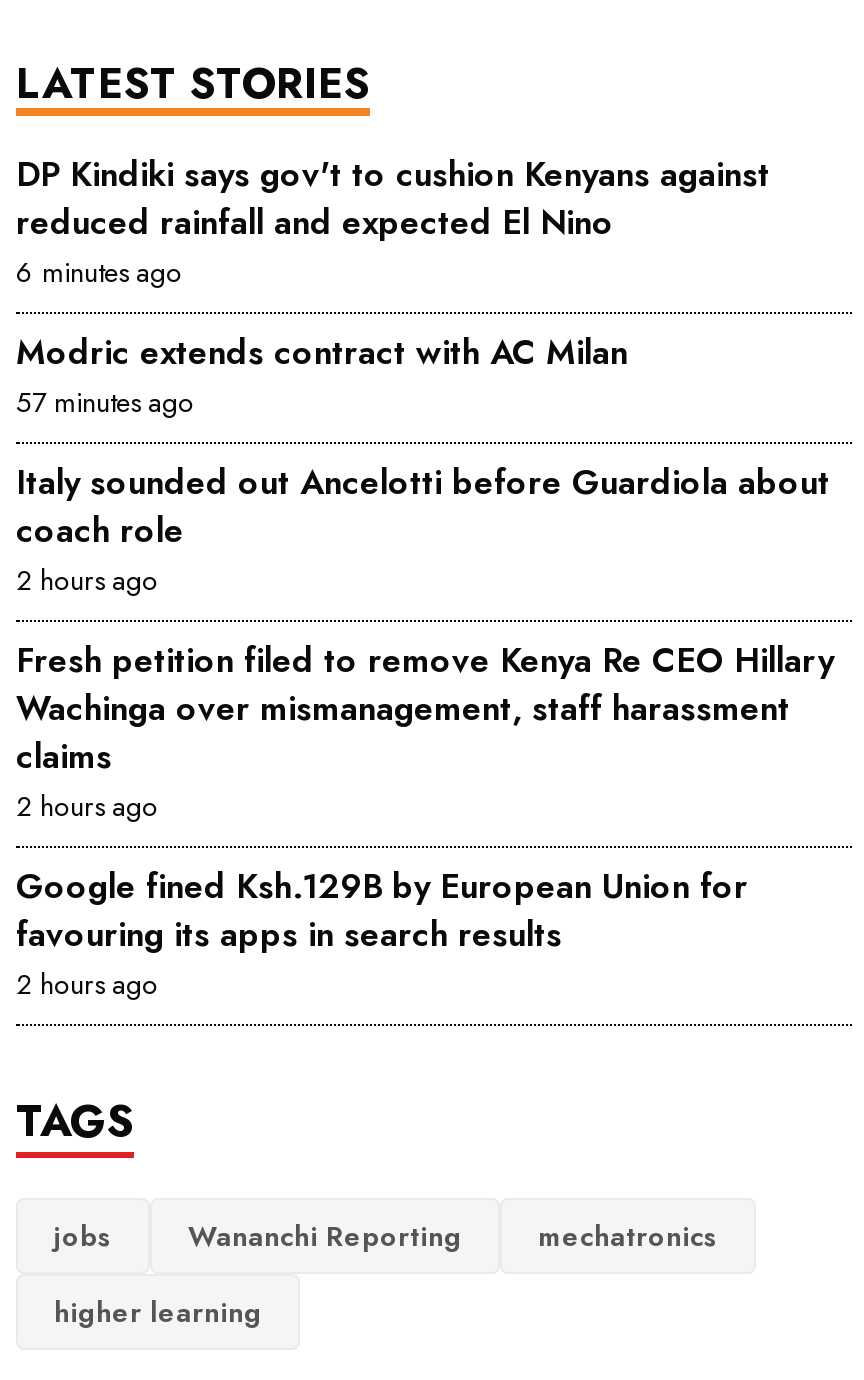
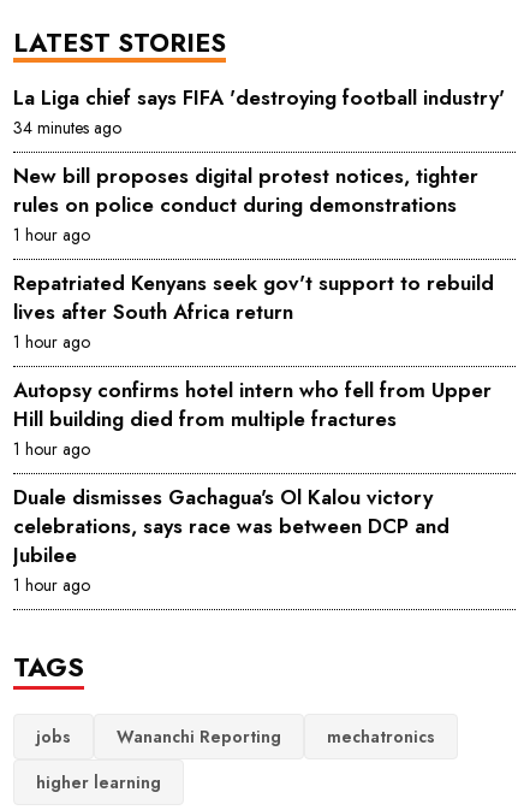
[16,150,770,292] DP Kindiki says gov't to cushion Kenyans against | reduced rainfall and expected El Nino | 6 minutes ago -> [13,83,505,140] La Liga chief says FIFA 'destroying football industry' | 34 minutes ago
[16,328,628,422] Modric extends contract with AC Milan | 57 minutes ago -> [13,162,478,247] New bill proposes digital protest notices, tighter | rules on police conduct during demonstrations | 1 hour ago
[16,458,830,600] Italy sounded out Ancelotti before Guardiola about | coach role | 2 hours ago -> [13,269,494,354] Repatriated Kenyans seek gov't support to rebuild | lives after South Africa return | 1 hour ago
[16,636,834,826] Fresh petition filed to remove Kenya Re CEO Hillary | Wachinga over mismanagement, staff harassment | claims | 2 hours ago -> [13,376,492,461] Autopsy confirms hotel intern who fell from Upper | Hill building died from multiple fractures | 1 hour ago
[16,862,748,1004] Google fined Ksh.129B by European Union for | favouring its apps in search results | 2 hours ago -> [13,483,449,597] Duale dismisses Gachagua's Ol Kalou victory | celebrations, says race was between DCP and | Jubilee | 1 hour ago

